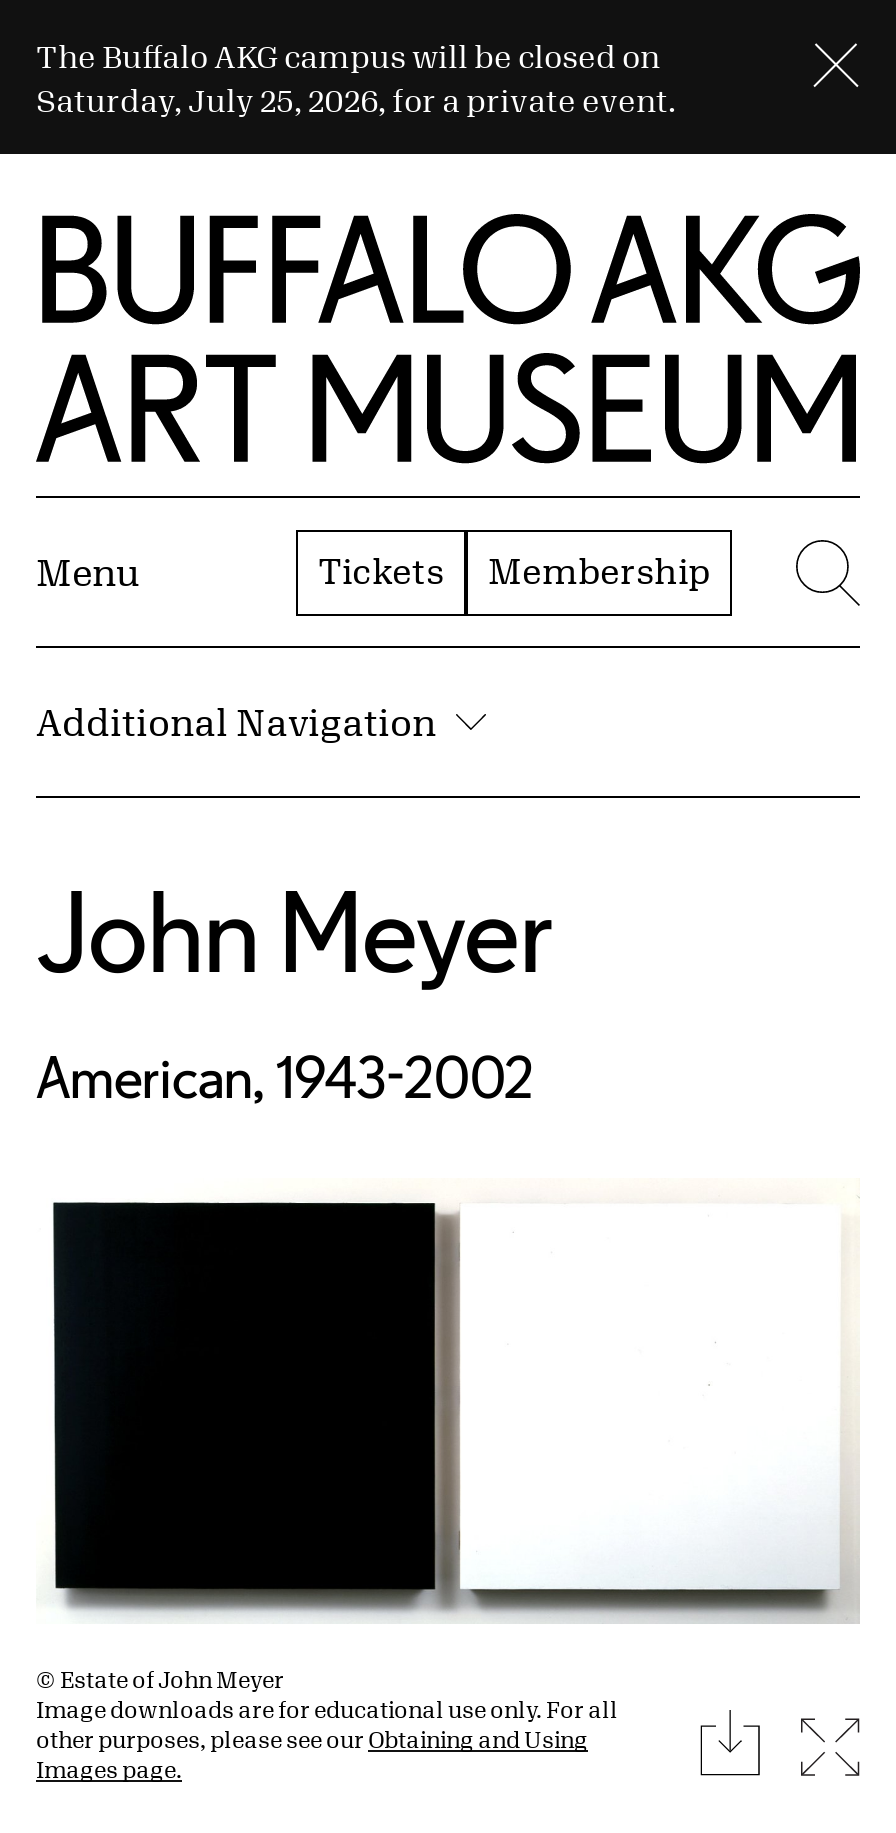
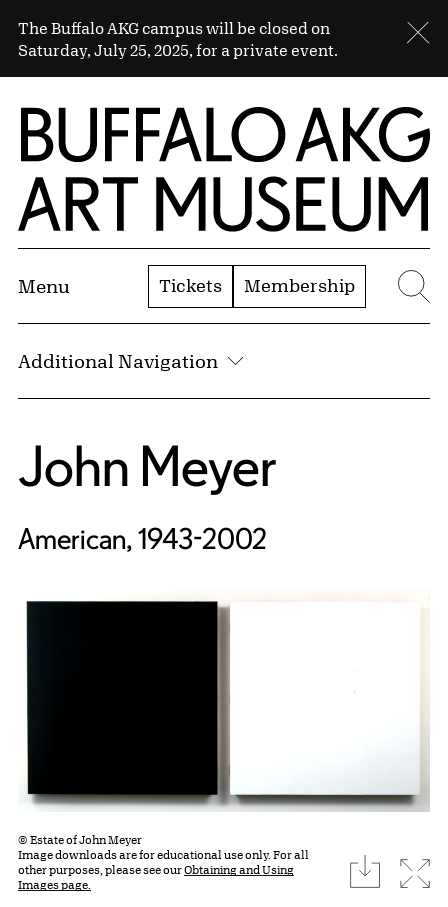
[36,82,676,118] Saturday, July 25, 2026, for a private event. -> [18,41,338,59] Saturday, July 25, 2025, for a private event.

